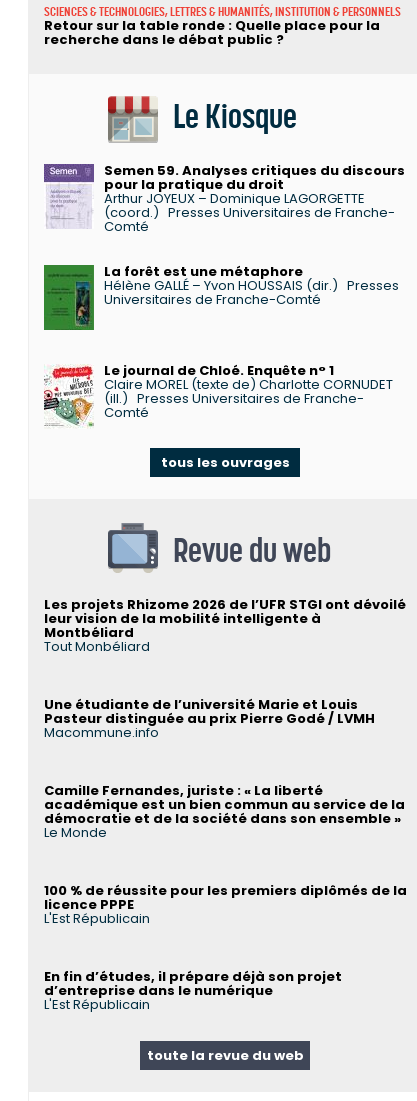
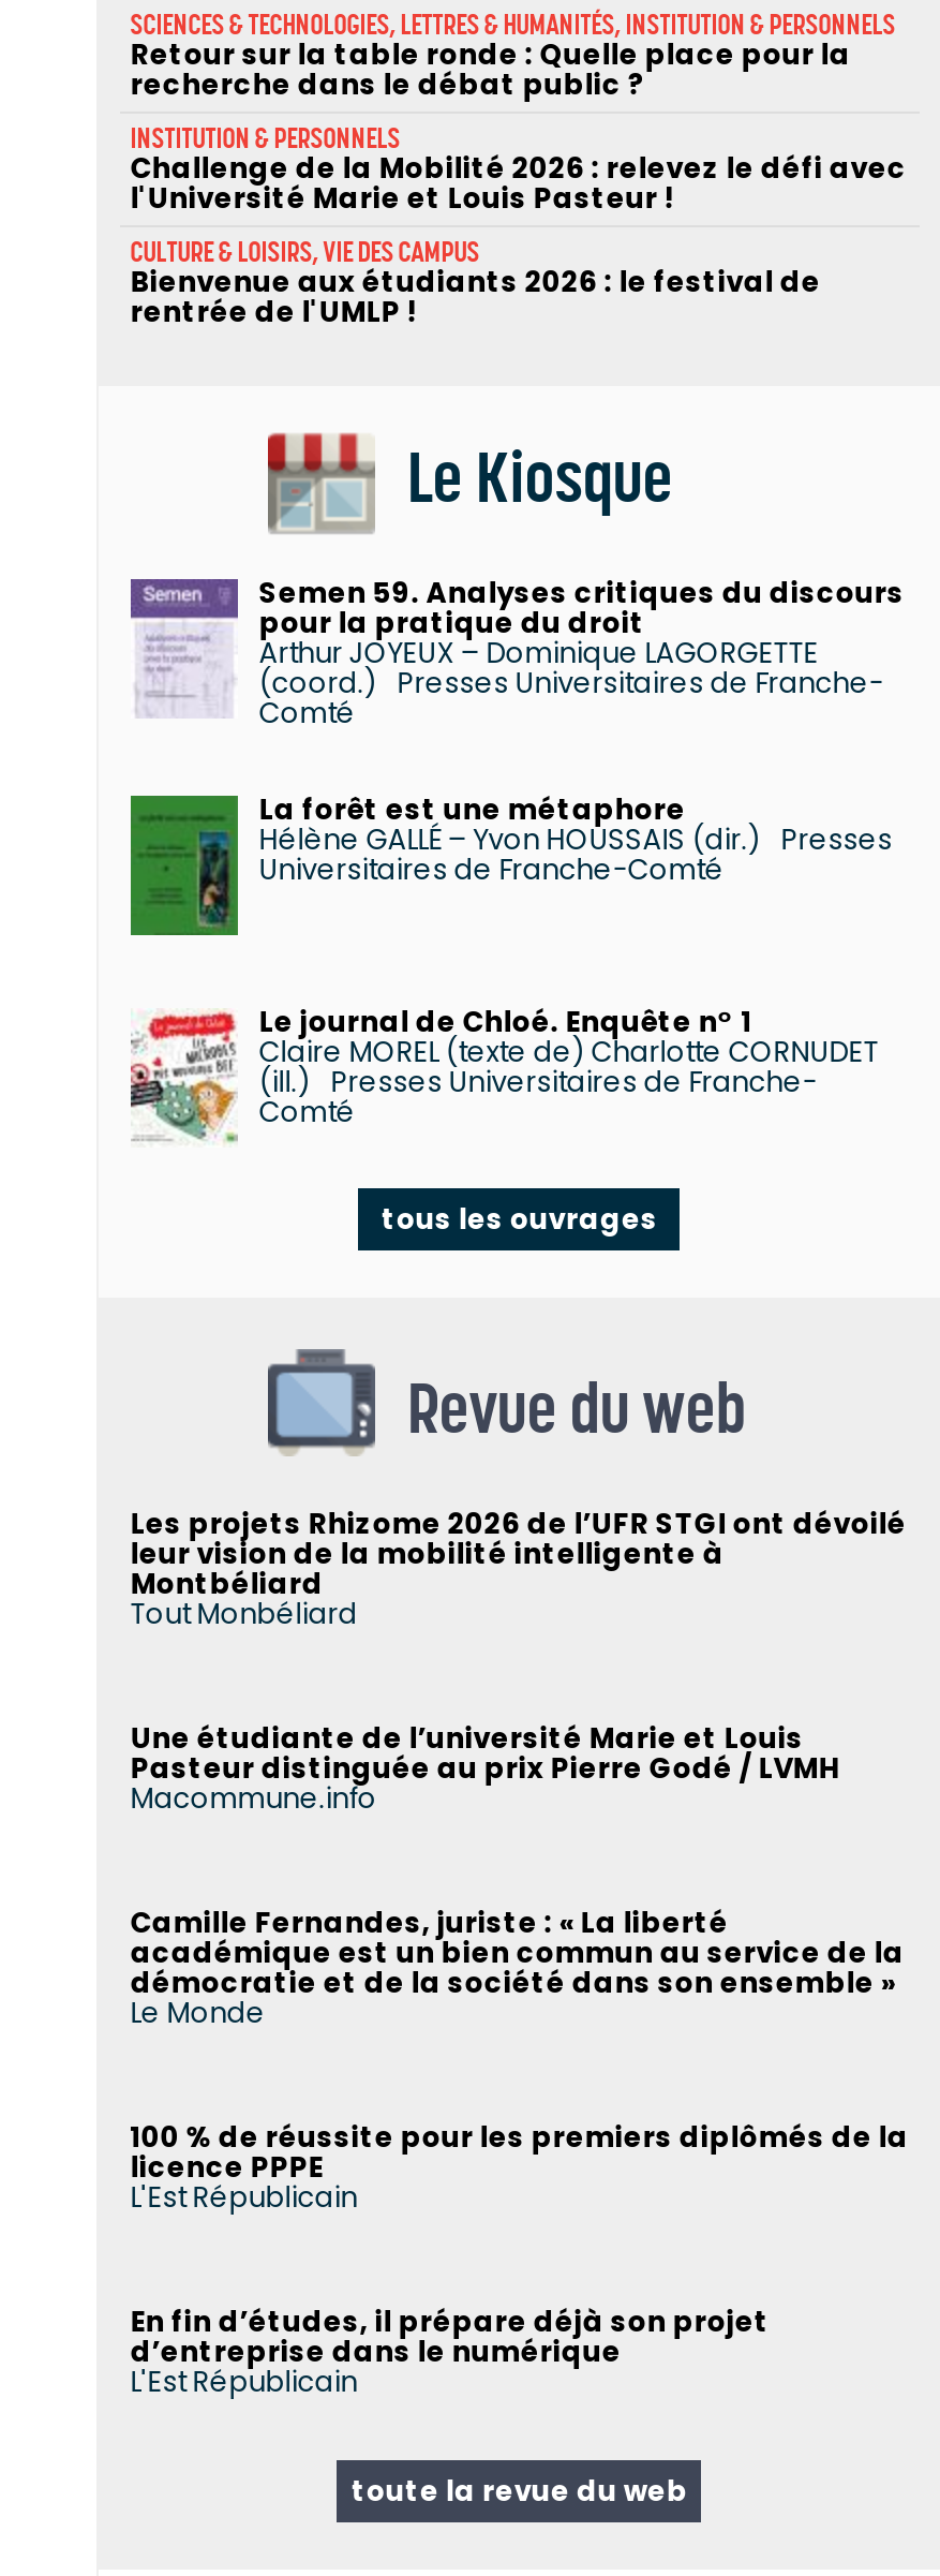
none -> [130,123,906,333] INSTITUTION & PERSONNELS | Challenge de la Mobilité 2026 : relevez le défi avec | l'Université Marie et Louis Pasteur ! | CULTURE & LOISIRS, VIE DES CAMPUS | Bienvenue aux étudiants 2026 : le festival de | rentrée de l'UMLP !

